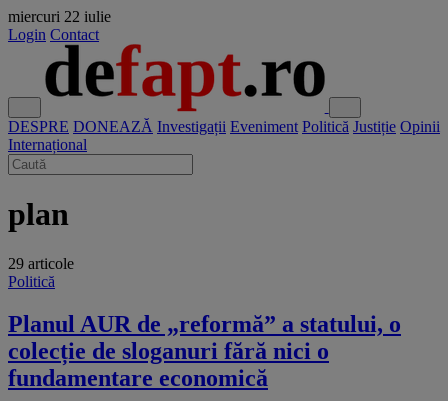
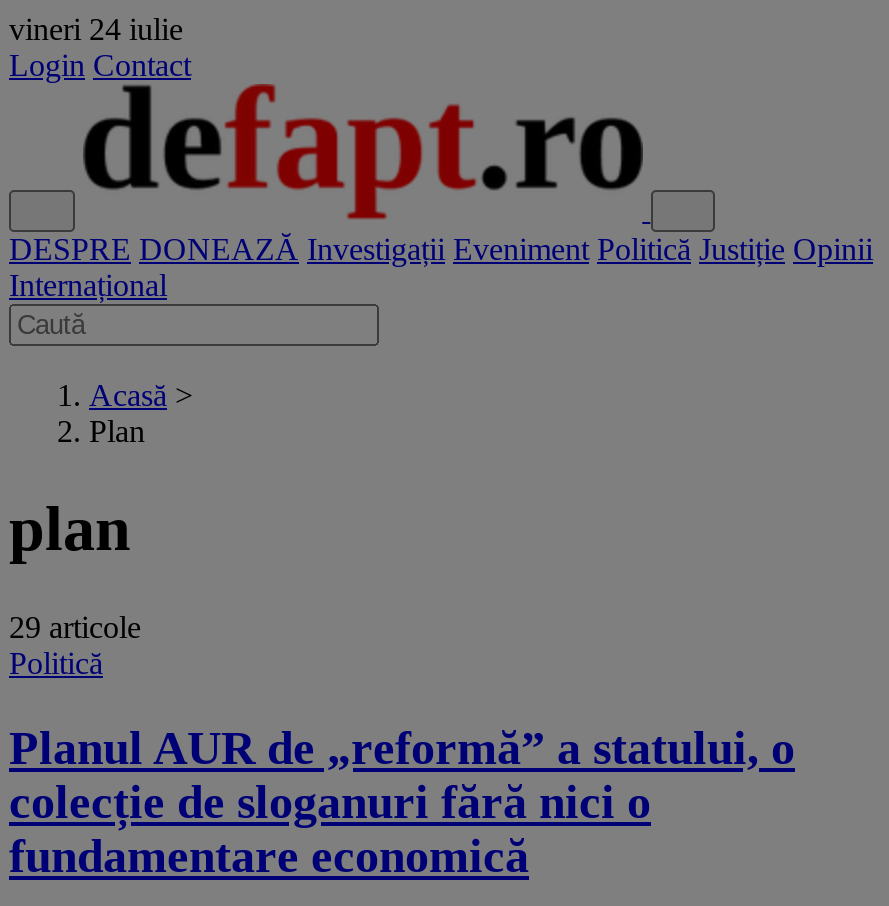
[8,8,111,25] miercuri 22 iulie -> [9,12,183,46] vineri 24 iulie
none -> [89,378,193,448] Acasă > | Plan

